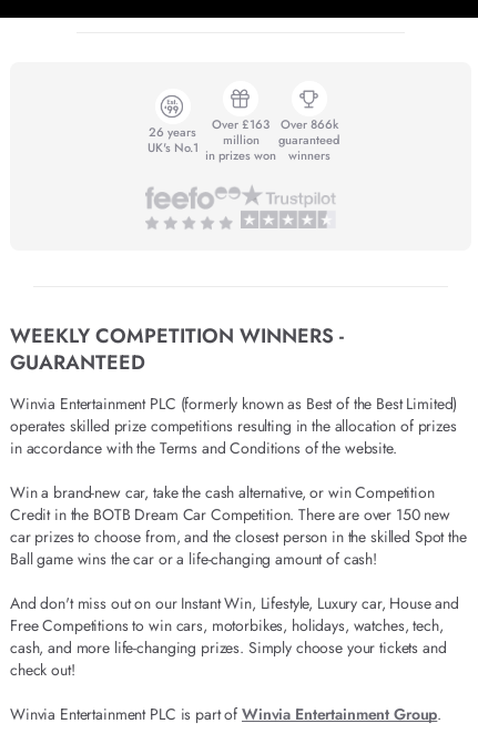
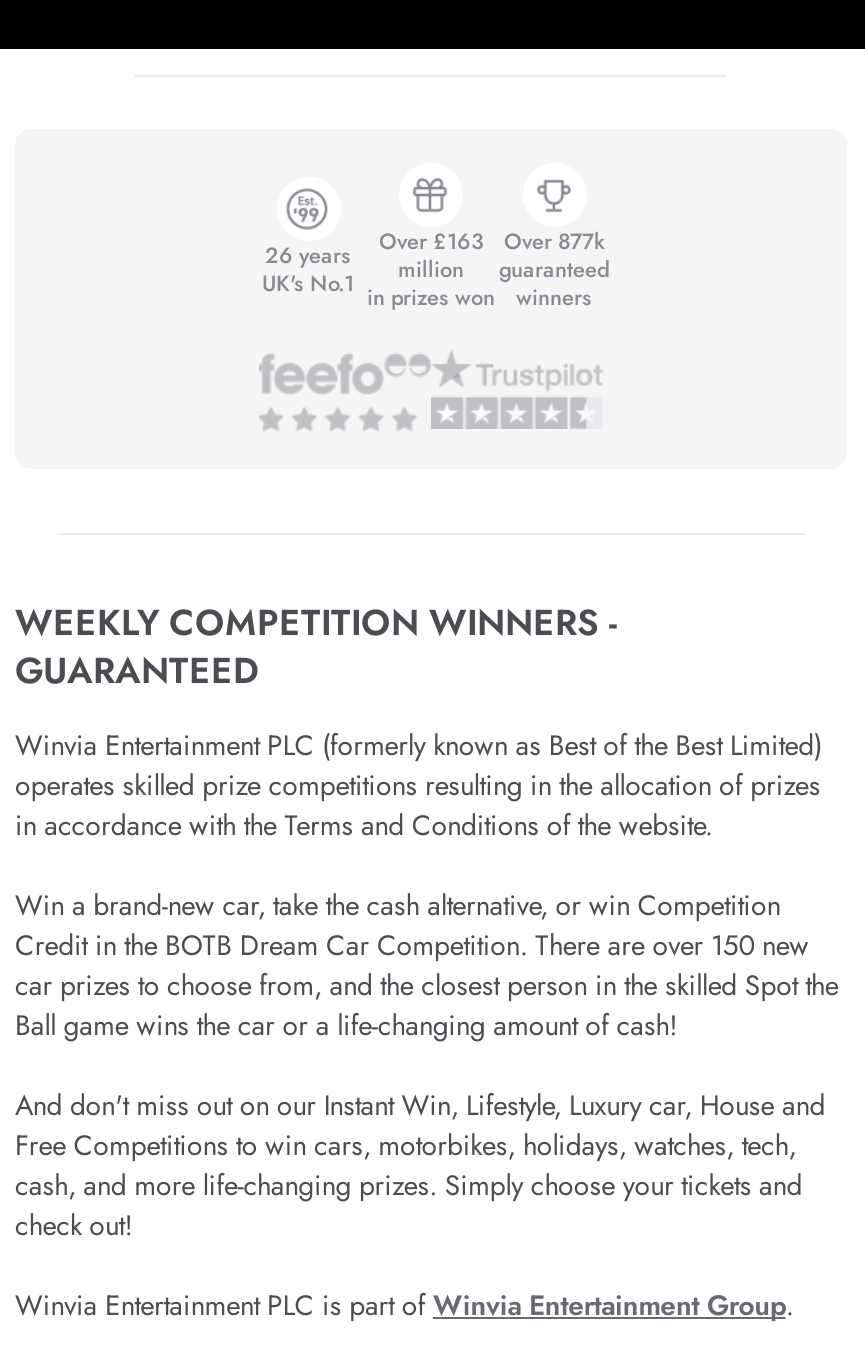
[147,115,339,164] UK's No.1 26 years in prizes won Over £163 million guaranteed Over 866k winners -> [262,225,609,313] UK's No.1 26 years in prizes won Over £163 million guaranteed Over 877k winners

